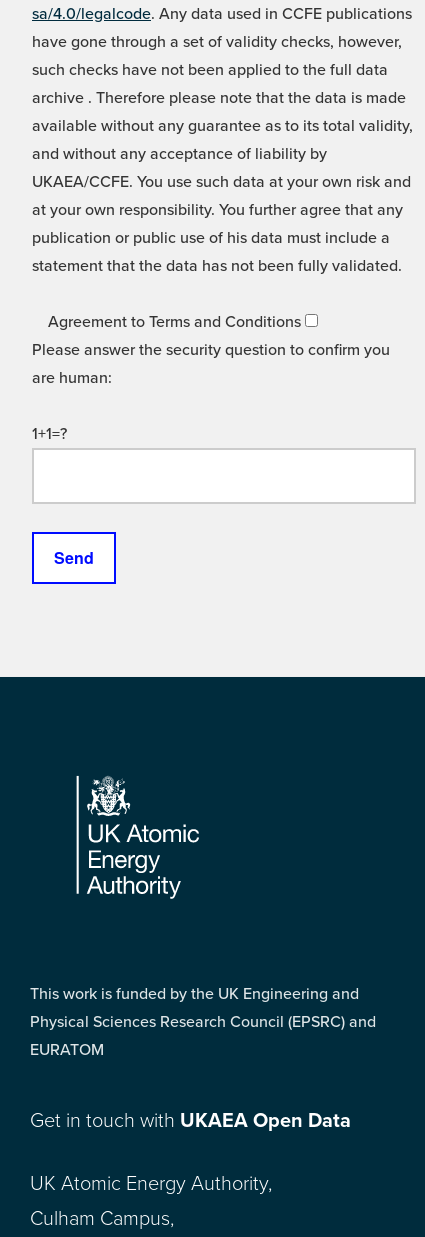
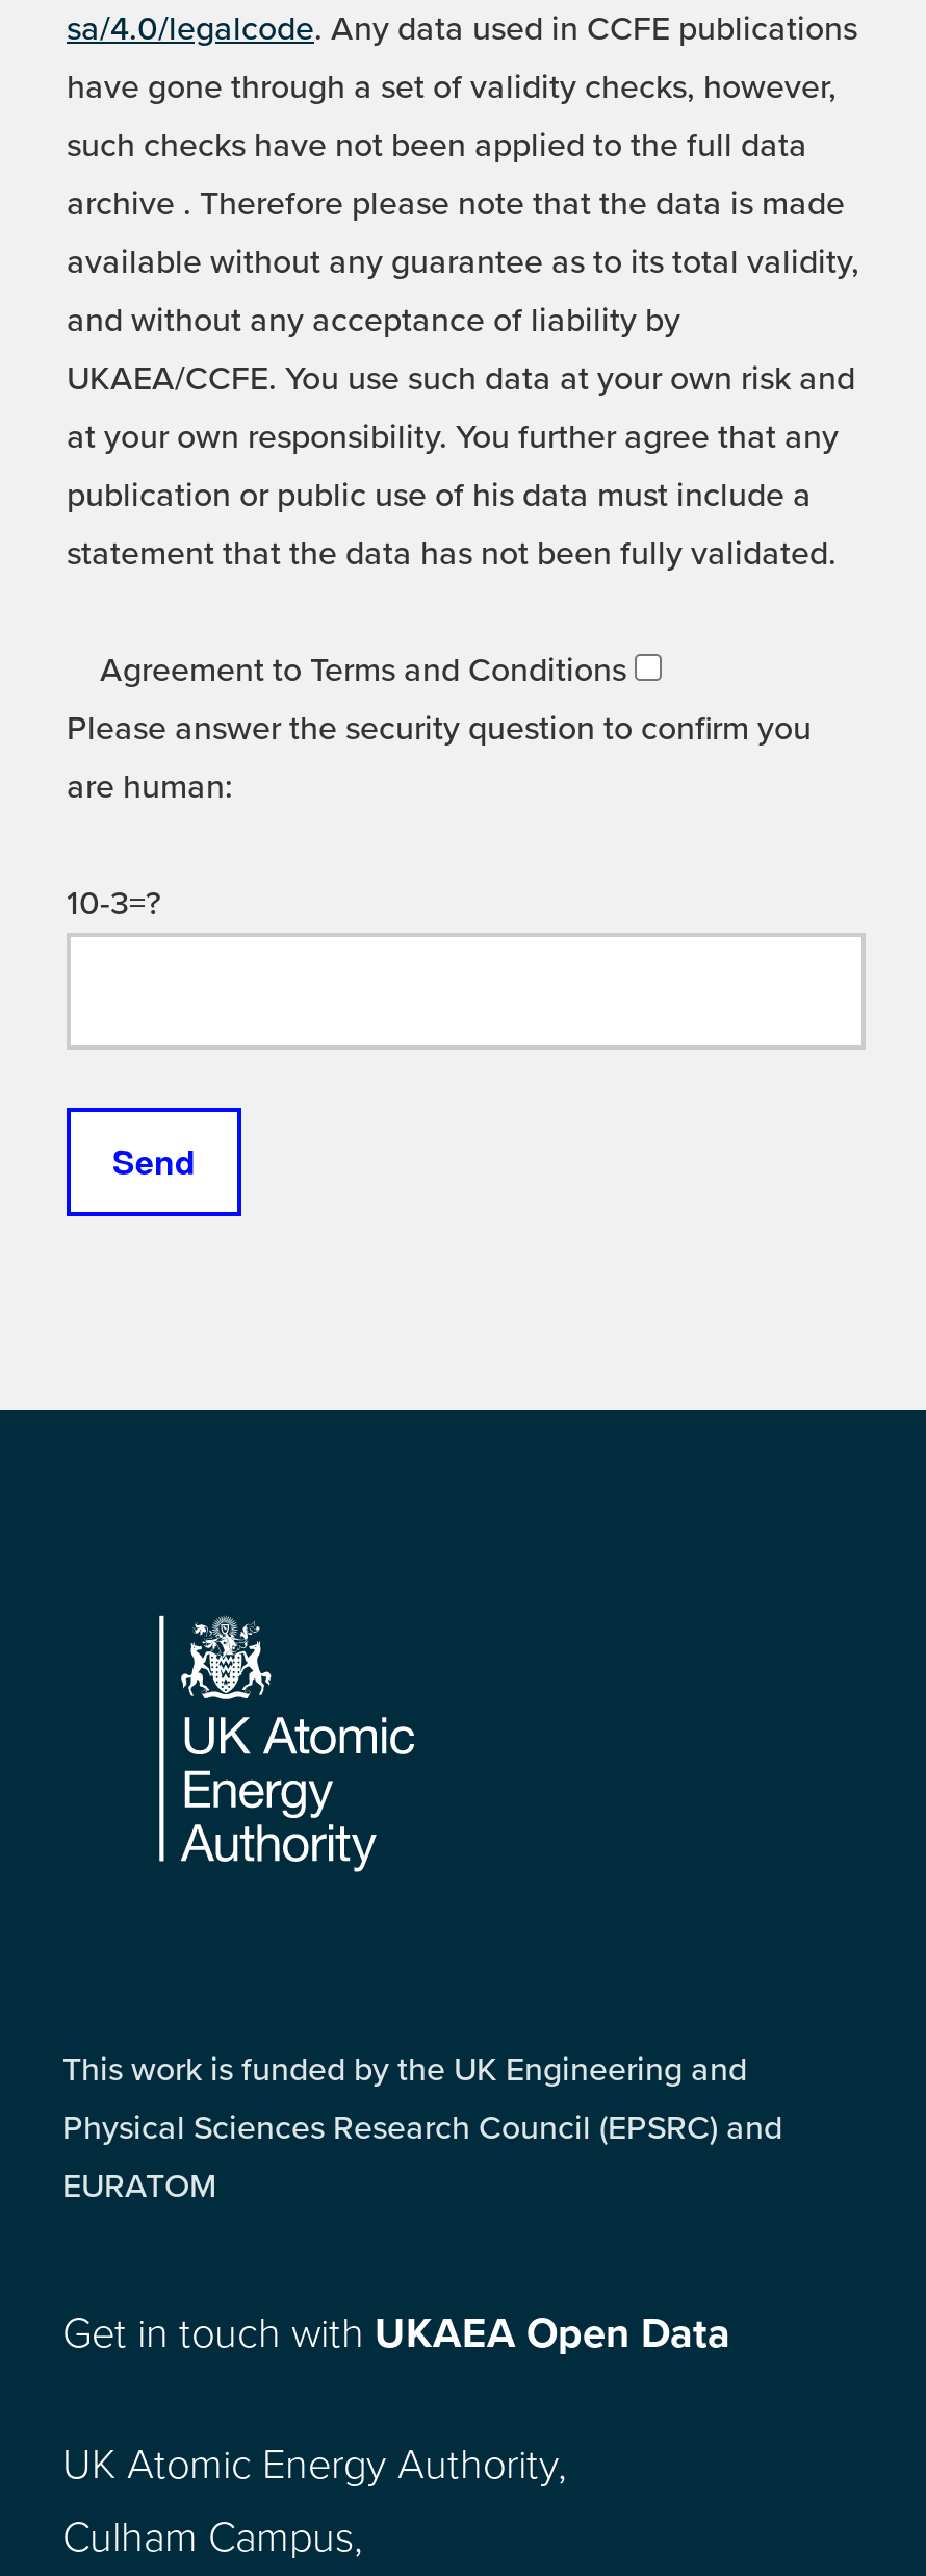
[32,424,67,444] 1+1=? -> [67,883,160,925] 10-3=?

